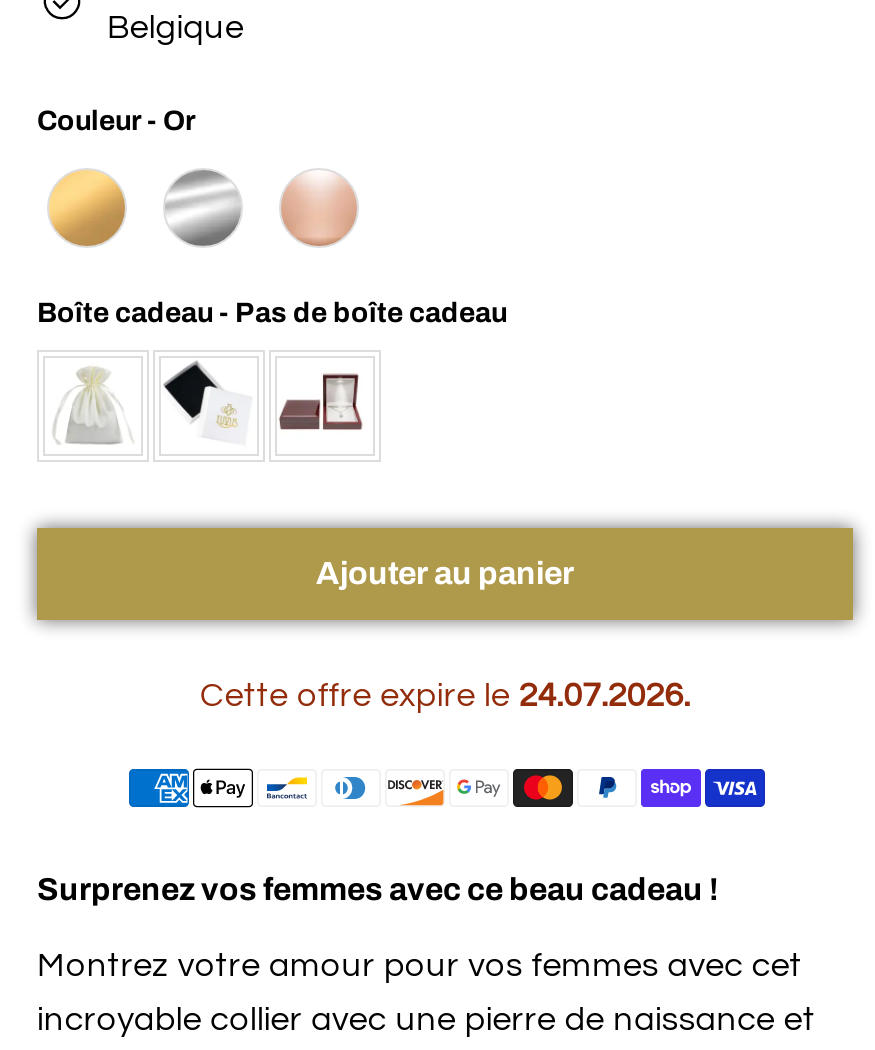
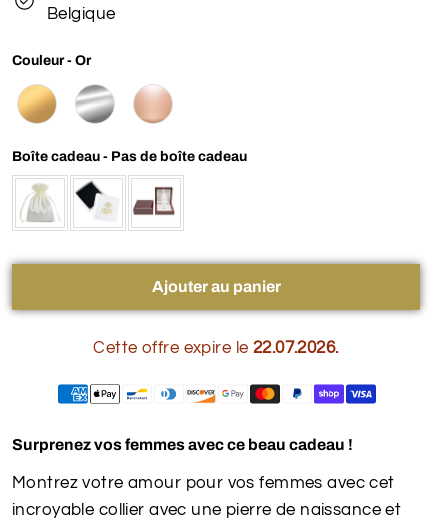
[200,678,690,714] Cette offre expire le 24.07.2026. -> [93,339,338,357] Cette offre expire le 22.07.2026.

